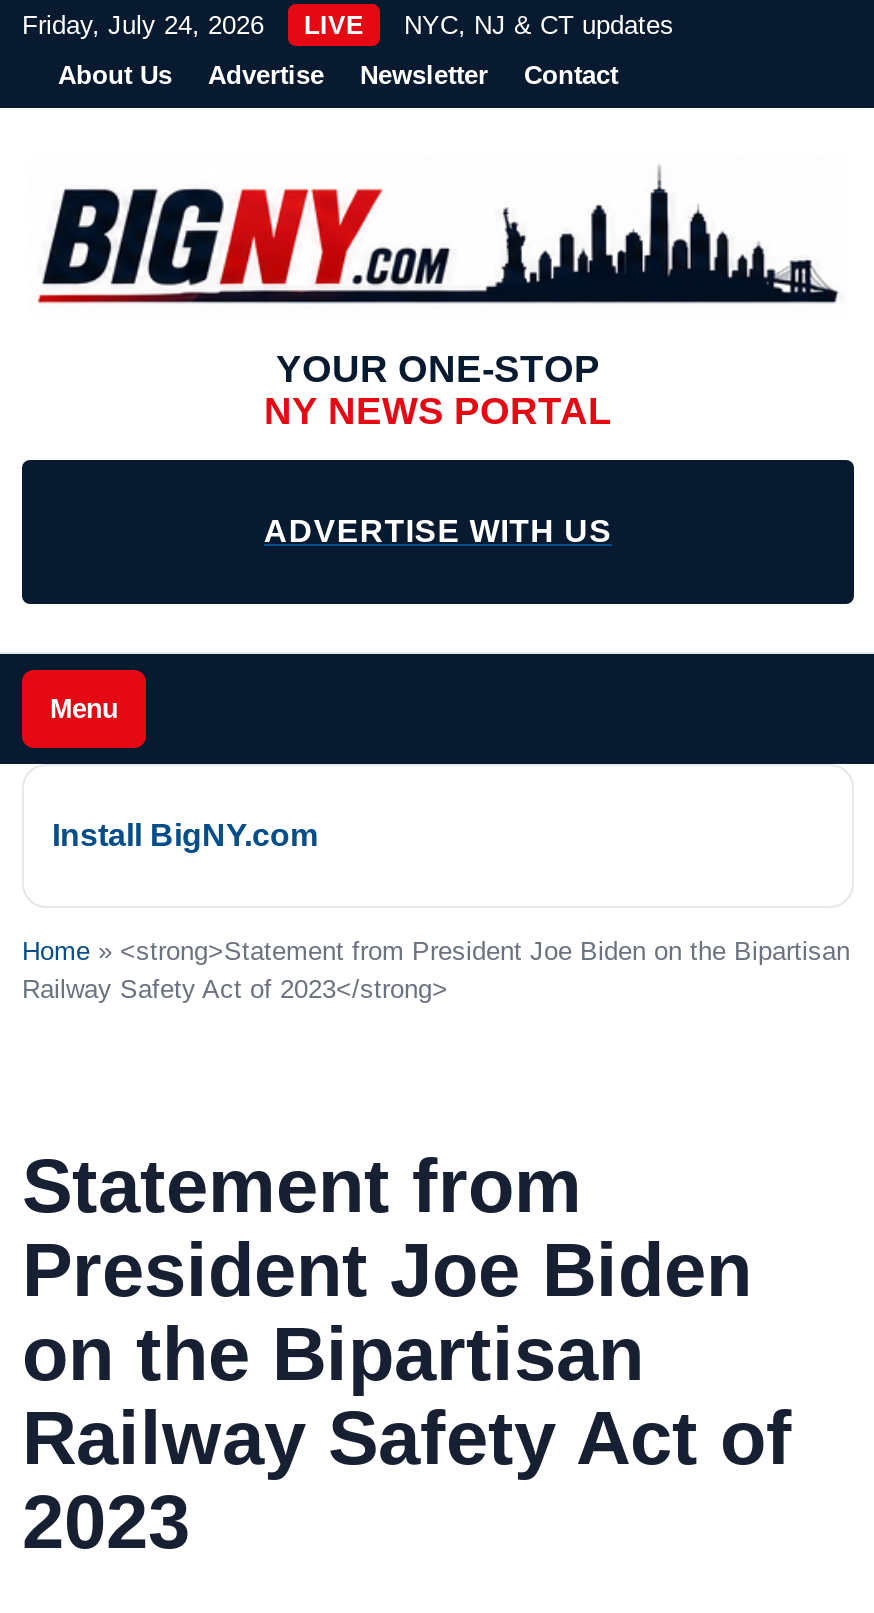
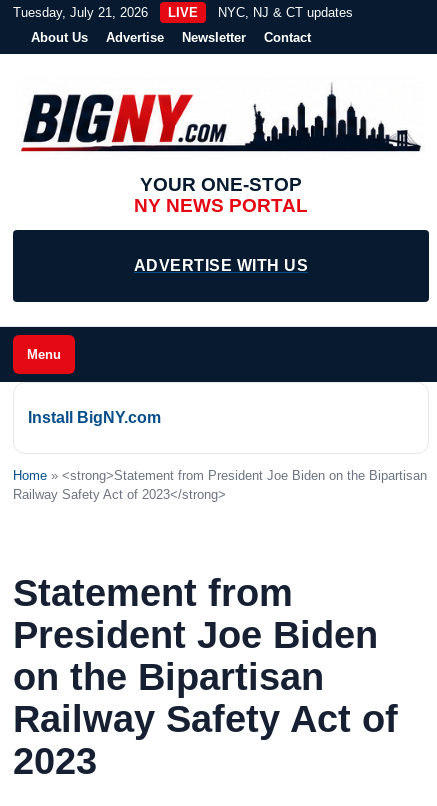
[22,10,674,40] Friday, July 24, 2026 LIVE NYC, NJ & CT updates -> [13,5,353,20] Tuesday, July 21, 2026 LIVE NYC, NJ & CT updates

